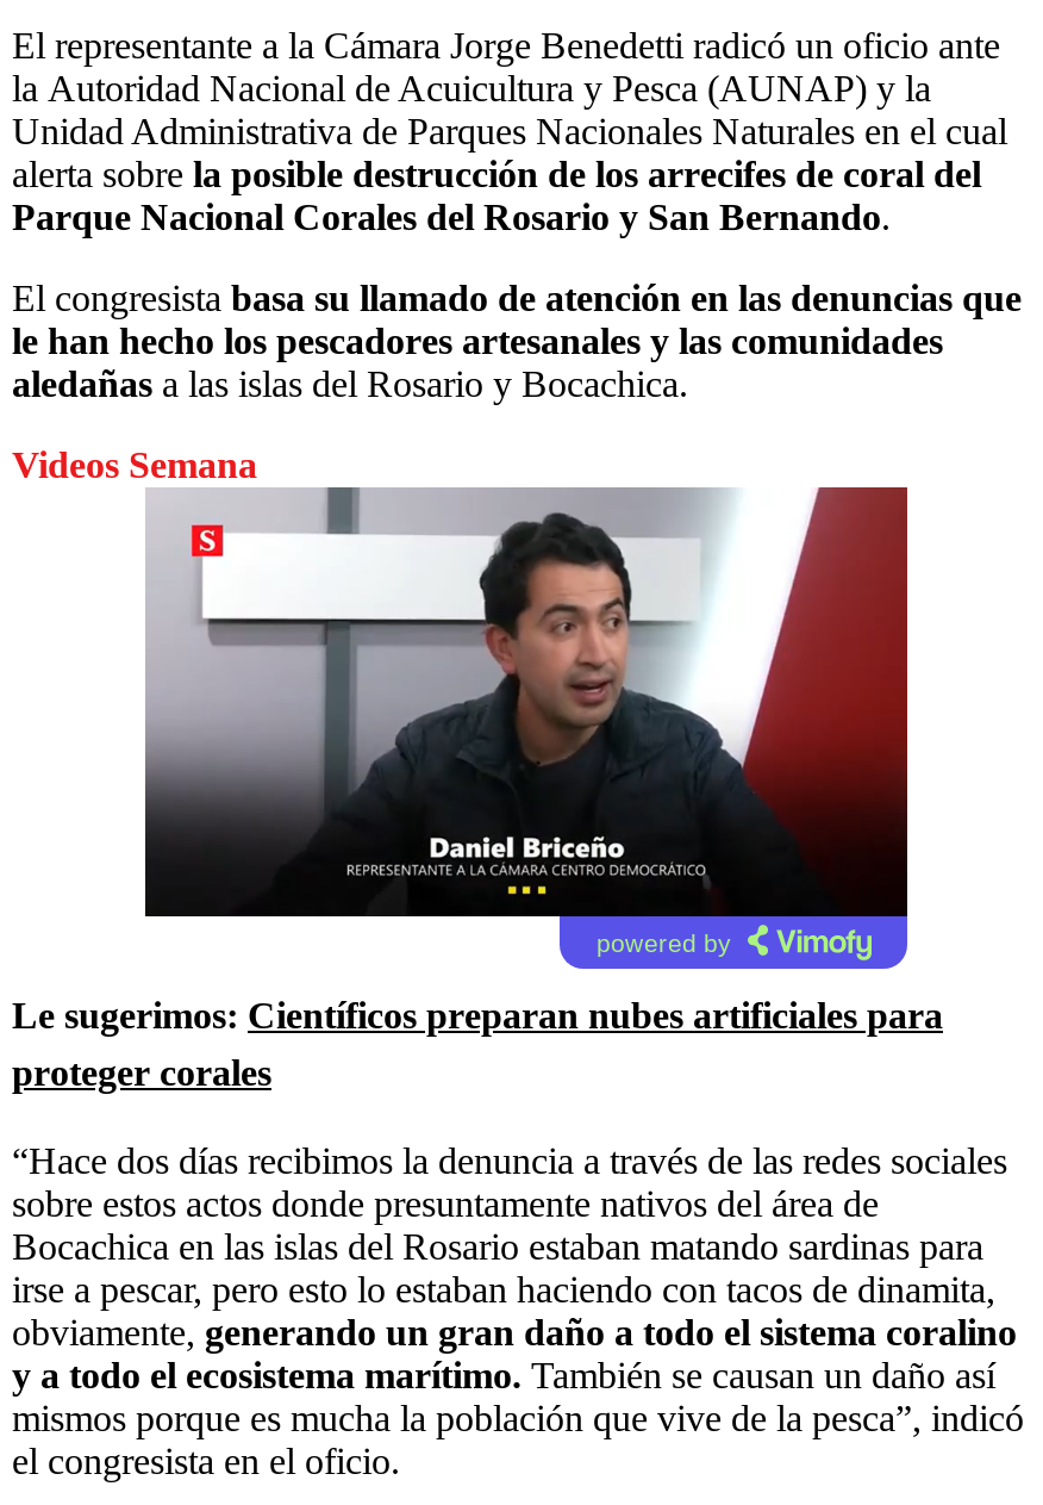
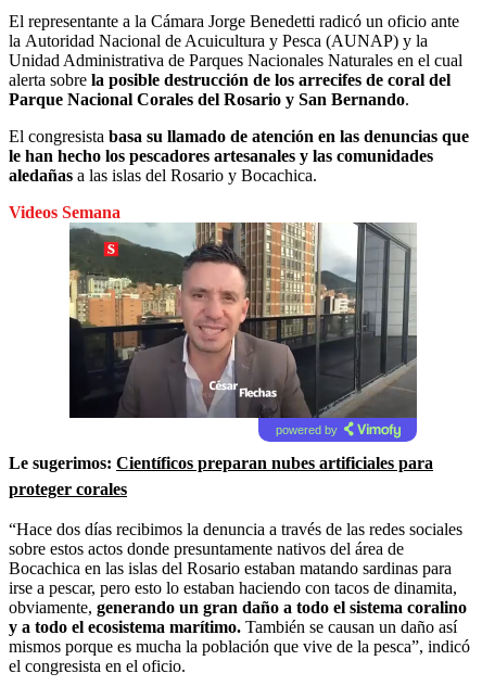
[145,485,910,919] [image] -> [69,221,418,419] [image]

